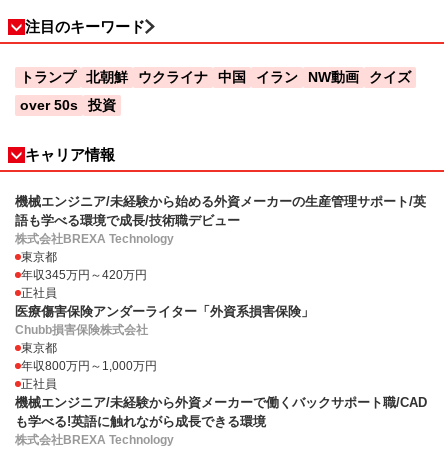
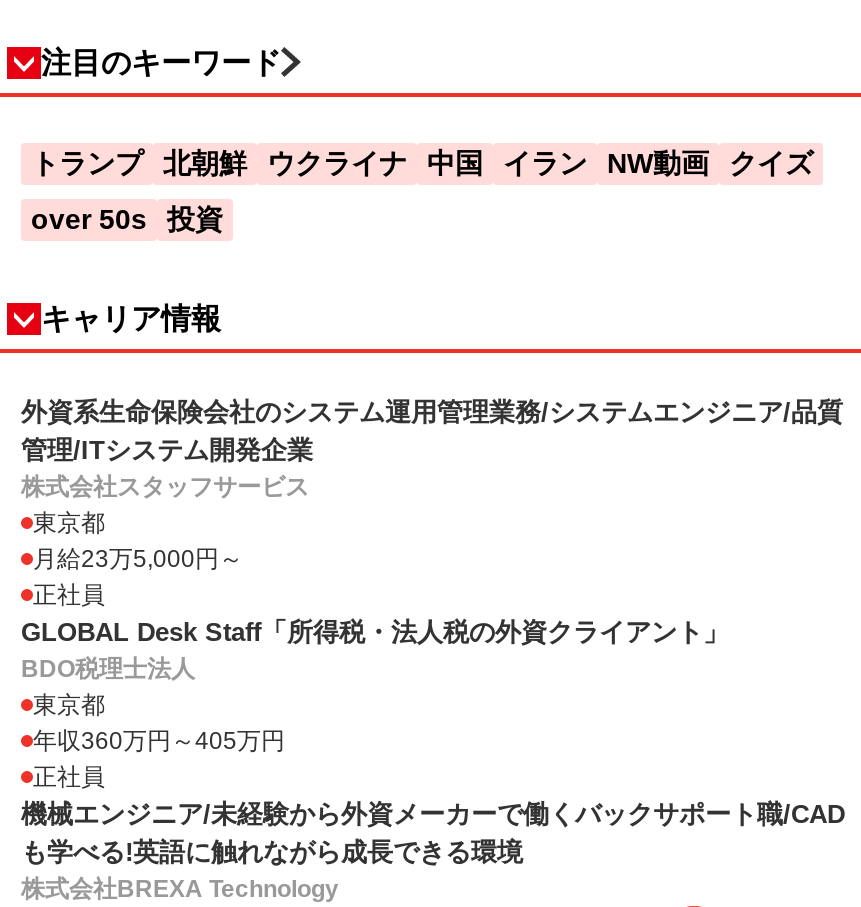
[15,194,426,246] 機械エンジニア/未経験から始める外資メーカーの生産管理サポート/英 | 語も学べる環境で成長/技術職デビュー | 株式会社BREXA Technology -> [21,397,843,501] 外資系生命保険会社のシステム運用管理業務/システムエンジニア/品質 | 管理/ITシステム開発企業 | 株式会社スタッフサービス
[21,268,147,282] 年収345万円～420万円 -> [33,545,243,573] 月給23万5,000円～
[15,304,314,337] 医療傷害保険アンダーライター「外資系損害保険」 | Chubb損害保険株式会社 -> [21,617,729,683] GLOBAL Desk Staff「所得税・法人税の外資クライアント」 | BDO税理士法人
[21,359,157,373] 年収800万円～1,000万円 -> [33,727,285,755] 年収360万円～405万円

